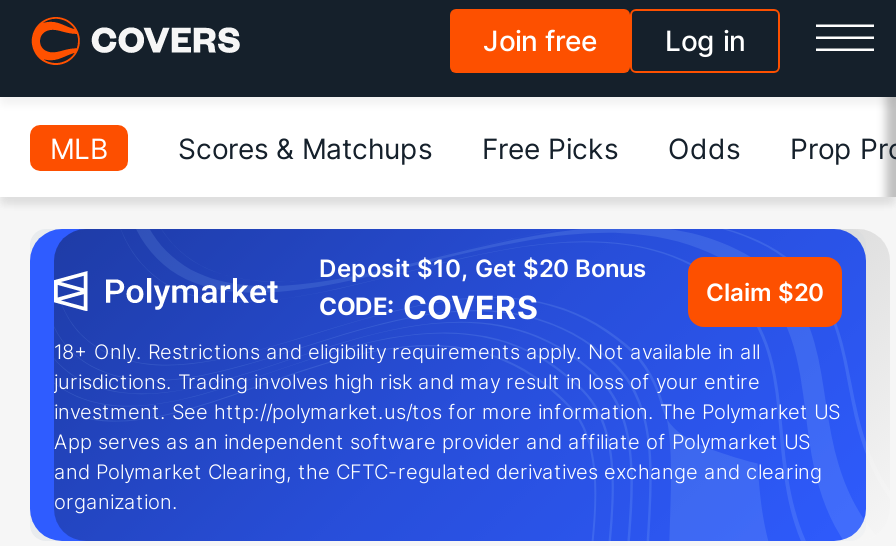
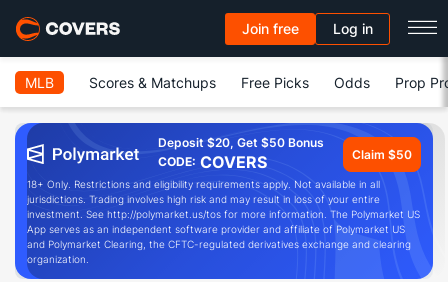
[319,253,647,283] Deposit $10, Get $20 Bonus -> [158,135,324,150] Deposit $20, Get $50 Bonus
[706,276,824,306] Claim $20 -> [352,146,412,161] Claim $50

